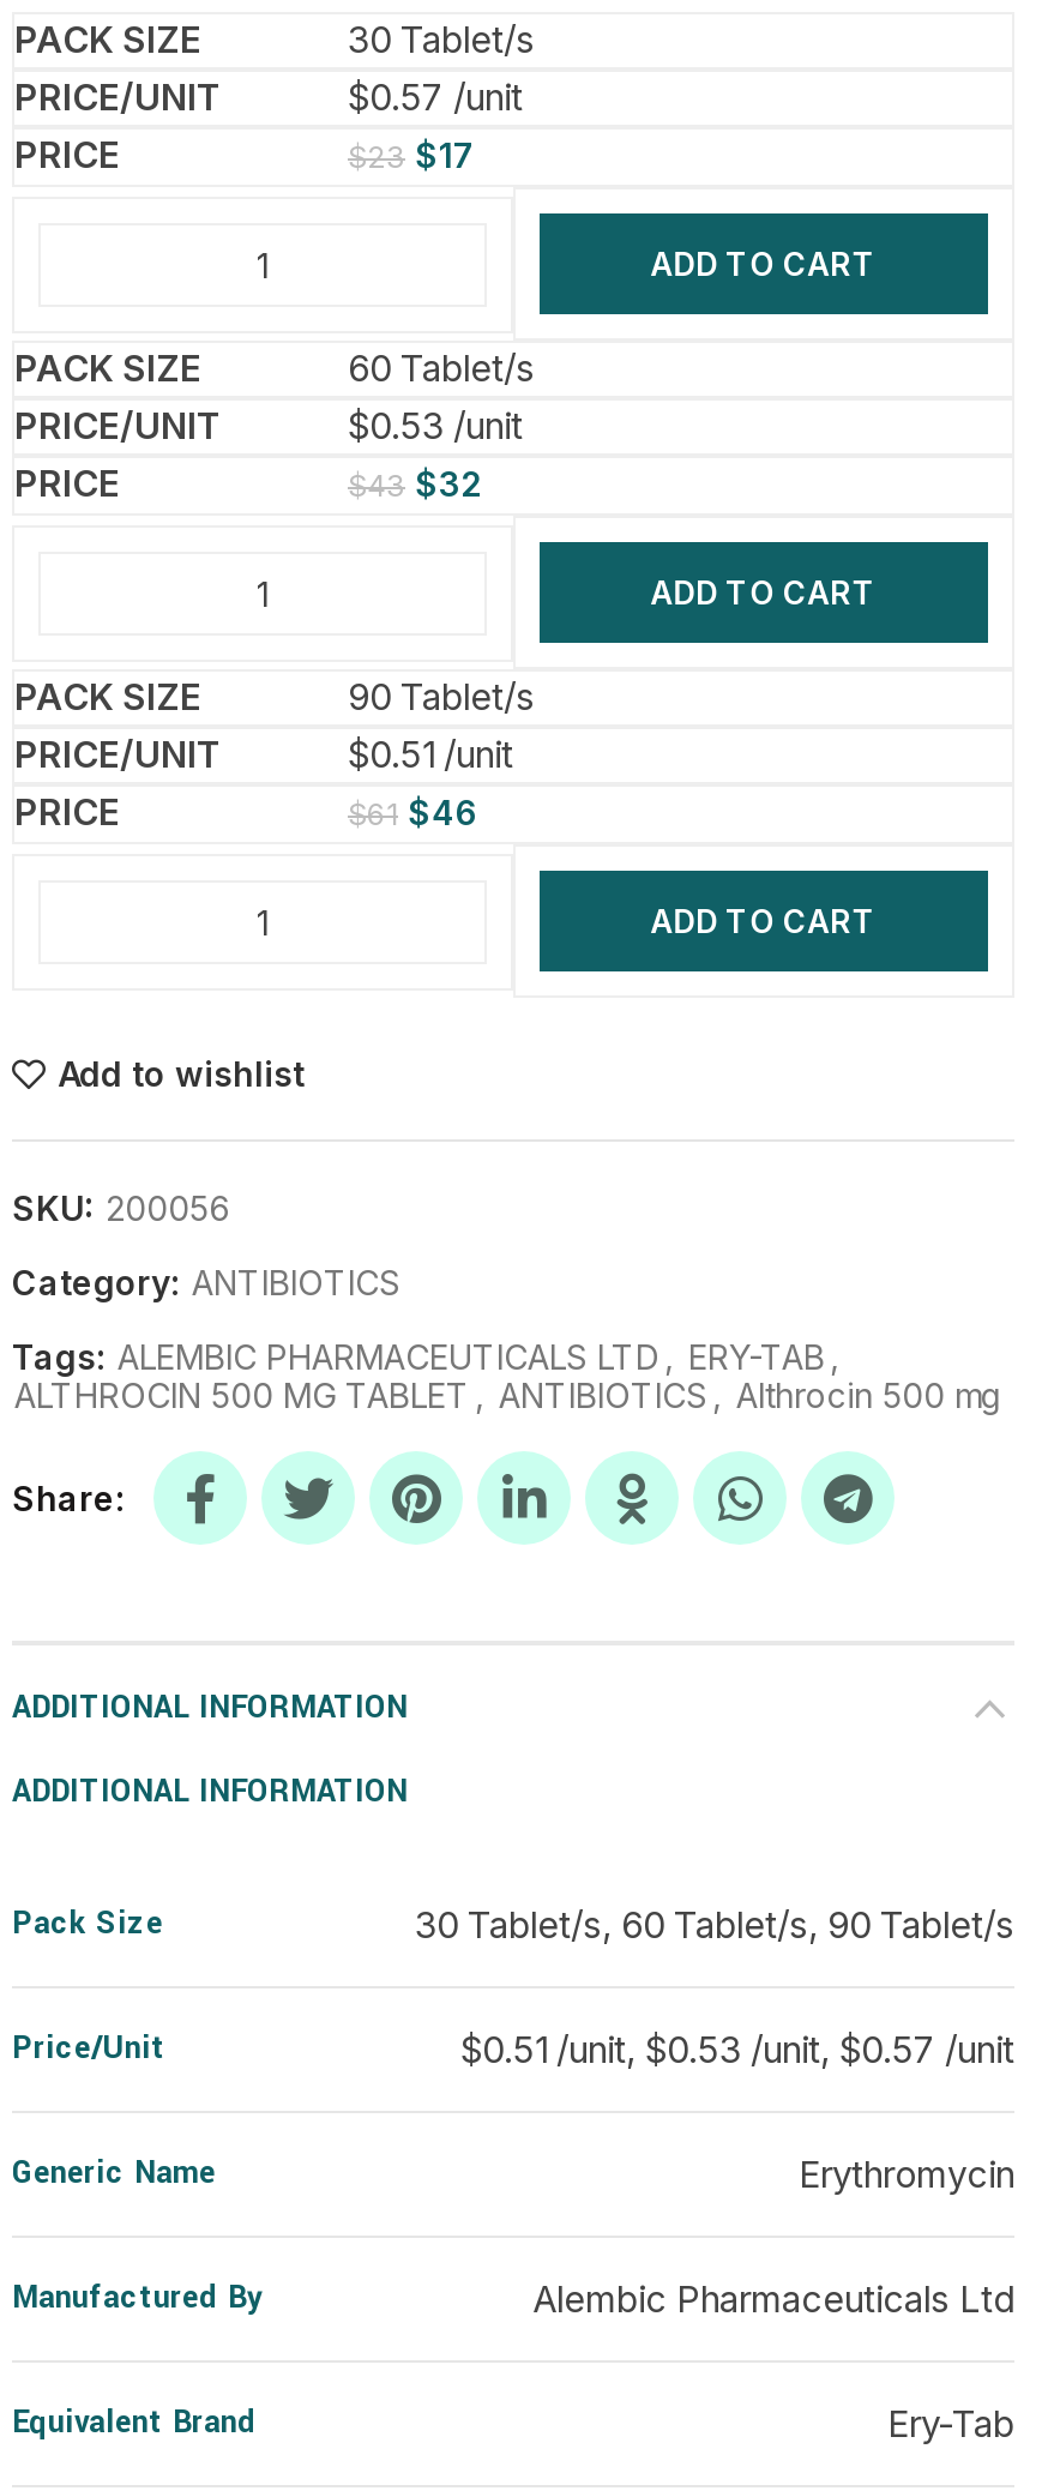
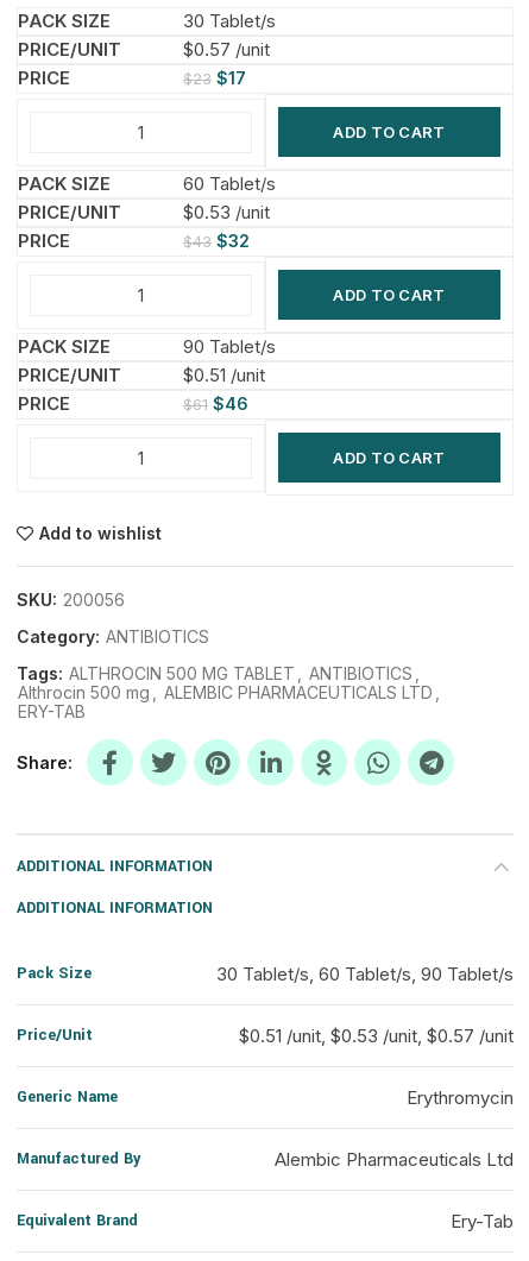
[12,1336,1002,1415] Tags: ALEMBIC PHARMACEUTICALS LTD , ERY-TAB , | ALTHROCIN 500 MG TABLET , ANTIBIOTICS , Althrocin 500 mg -> [17,663,440,721] Tags: ALTHROCIN 500 MG TABLET , ANTIBIOTICS , | Althrocin 500 mg , ALEMBIC PHARMACEUTICALS LTD , | ERY-TAB

